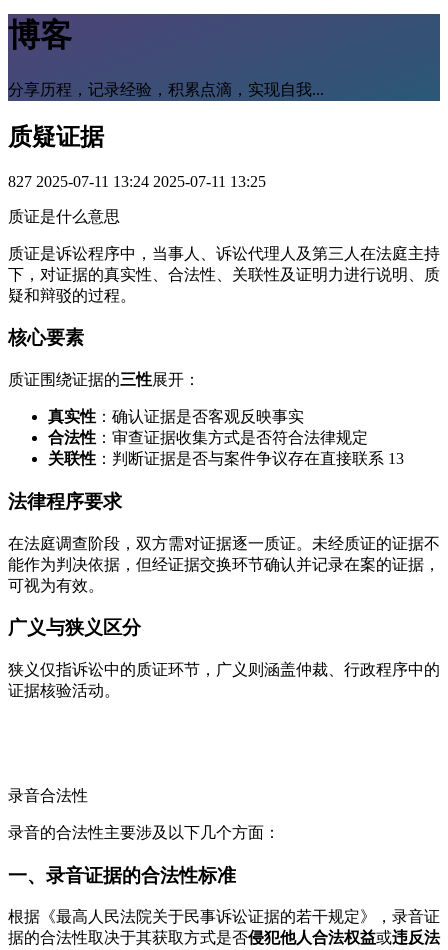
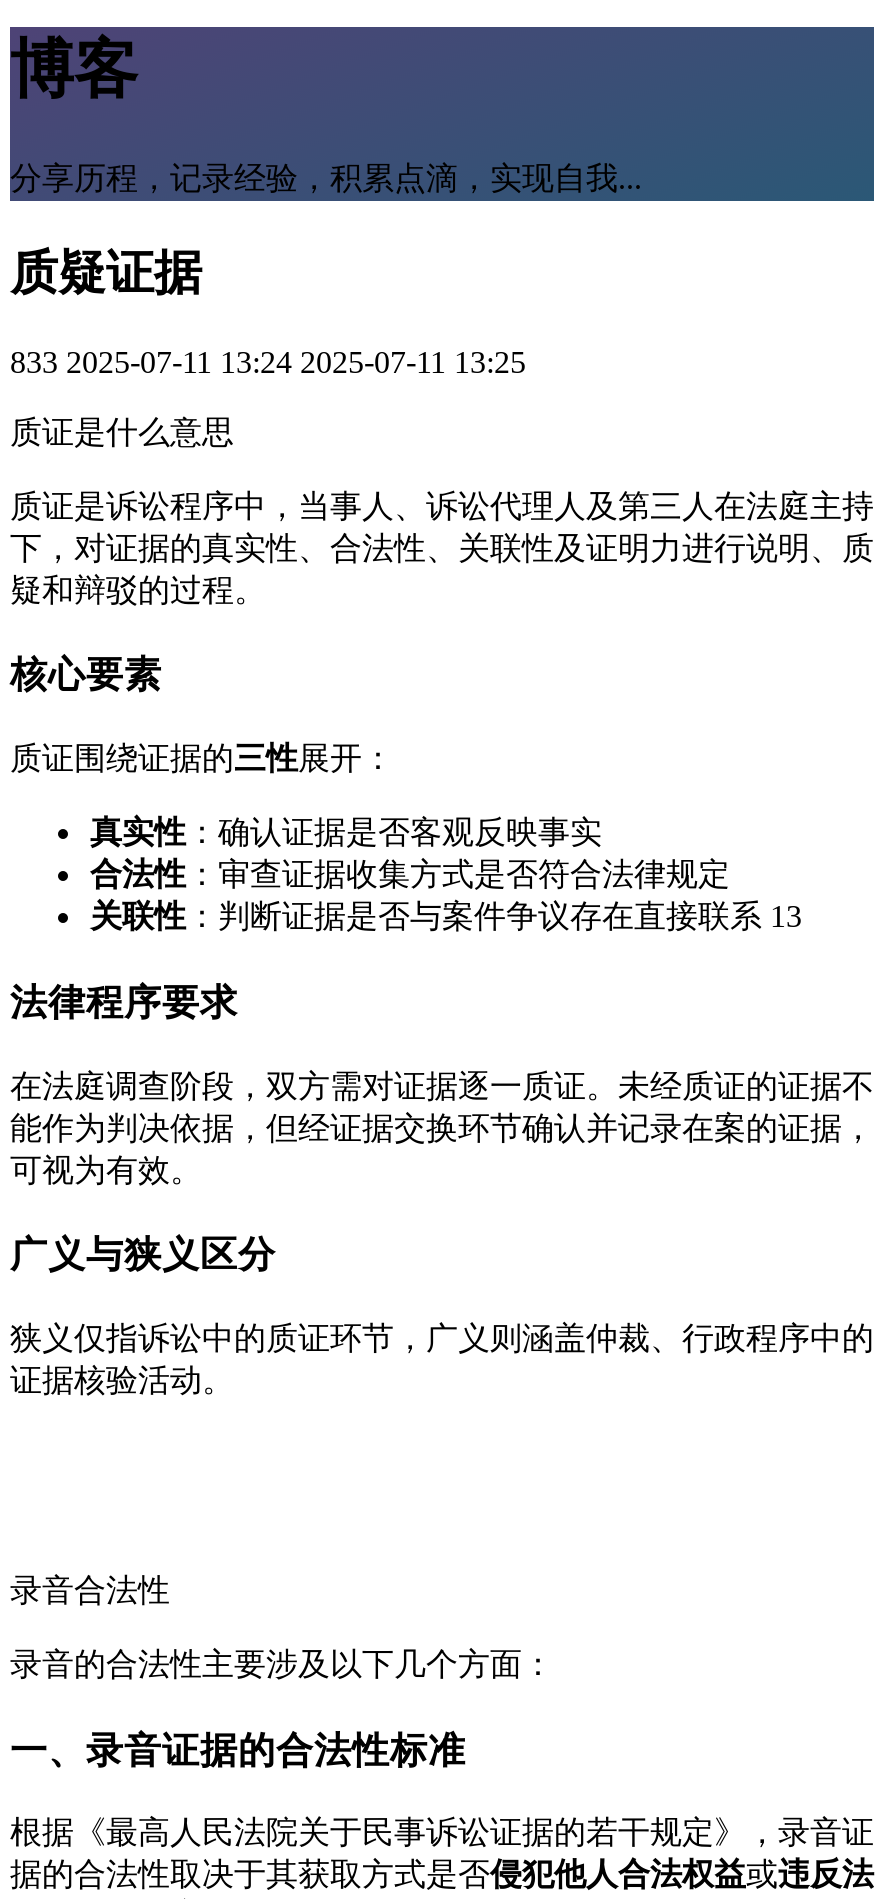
[8,173,266,190] 827 2025-07-11 13:24 2025-07-11 13:25 -> [10,344,526,378] 833 2025-07-11 13:24 2025-07-11 13:25

